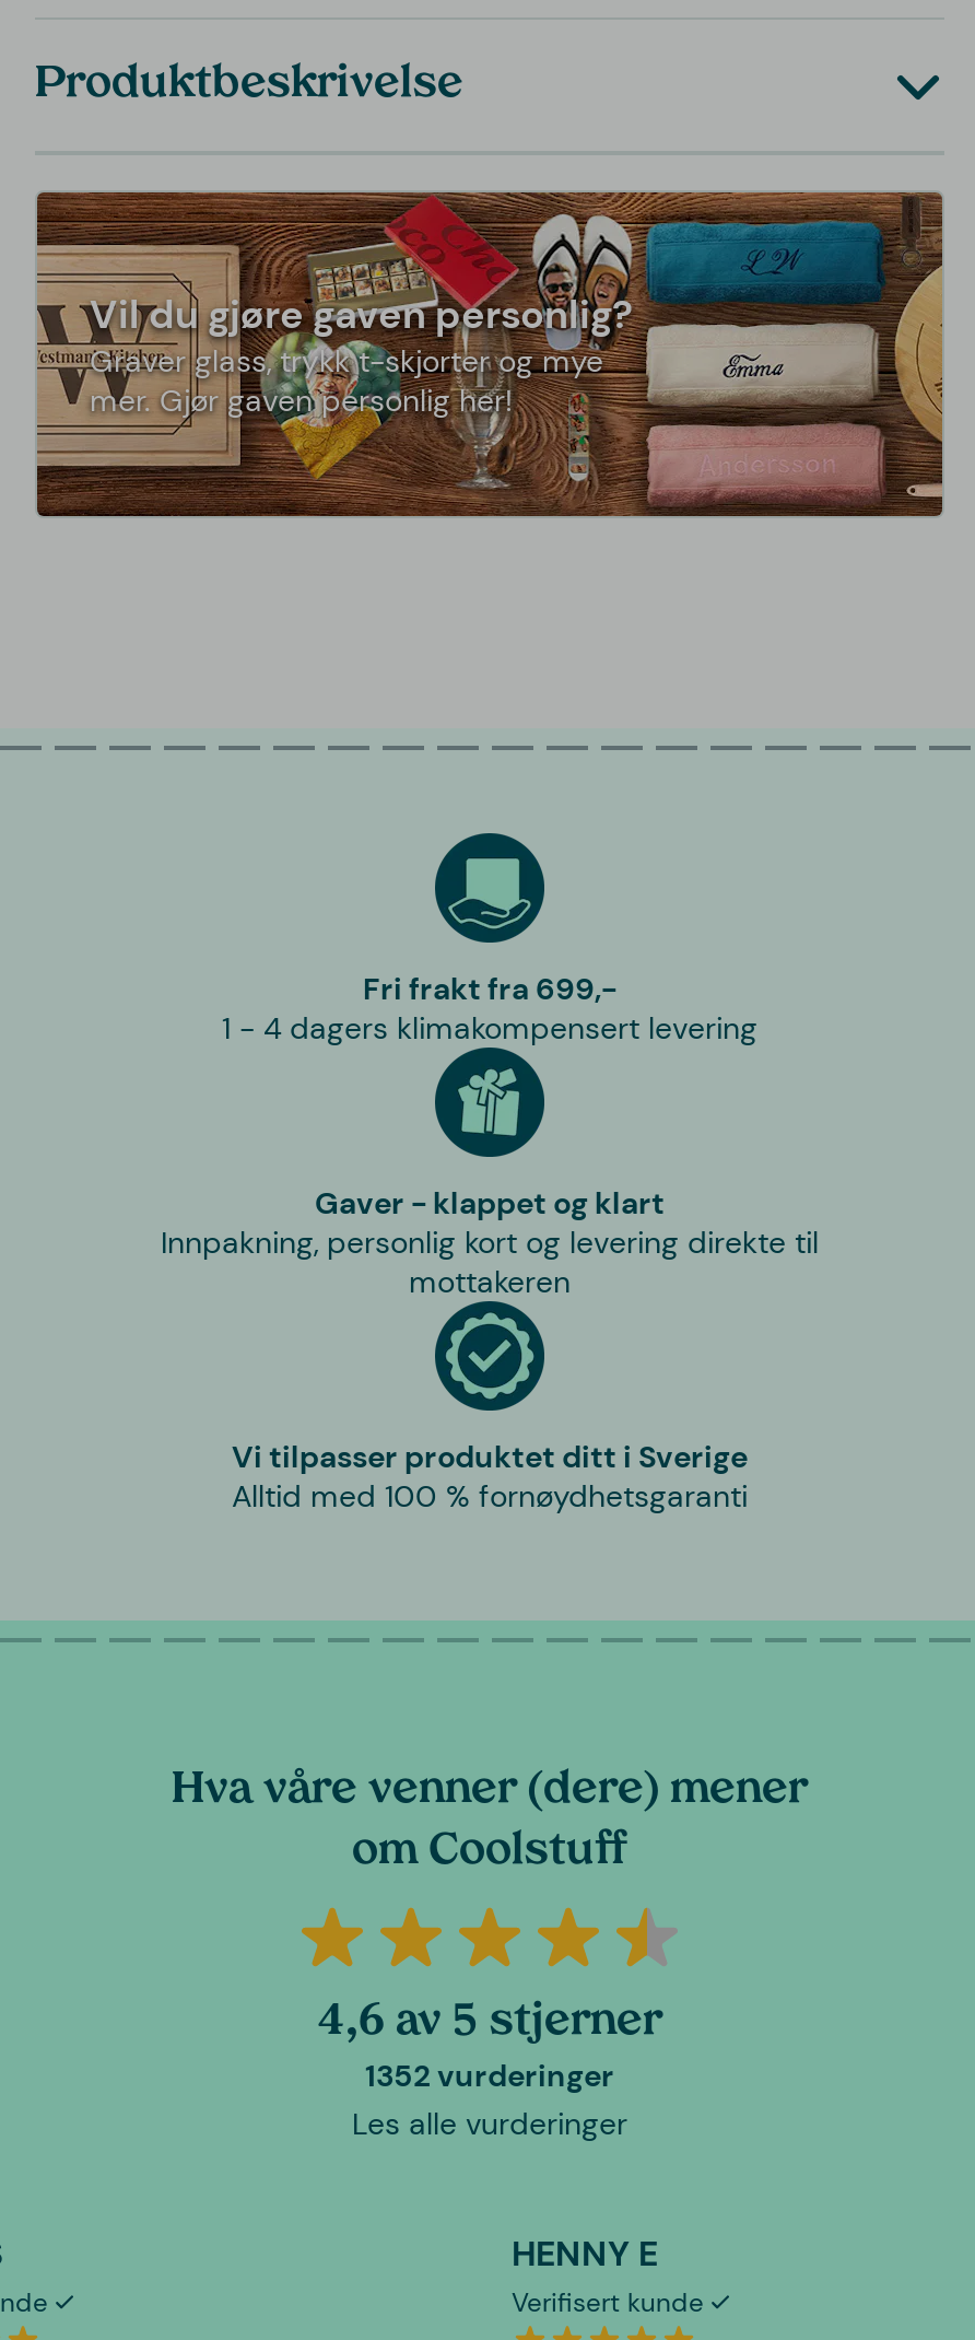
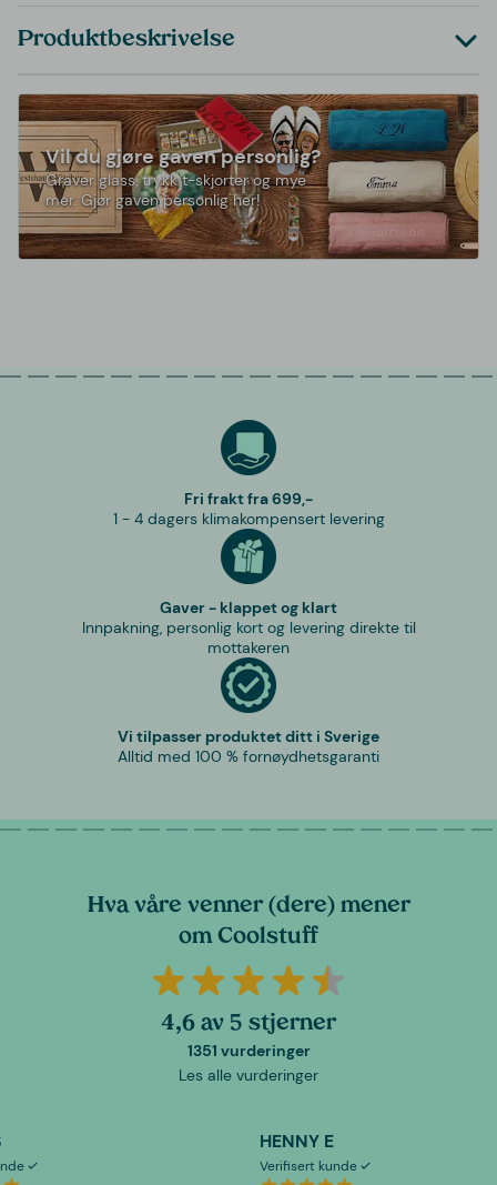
[365,2055,614,2095] 1352 vurderinger -> [187,1041,310,1061] 1351 vurderinger

